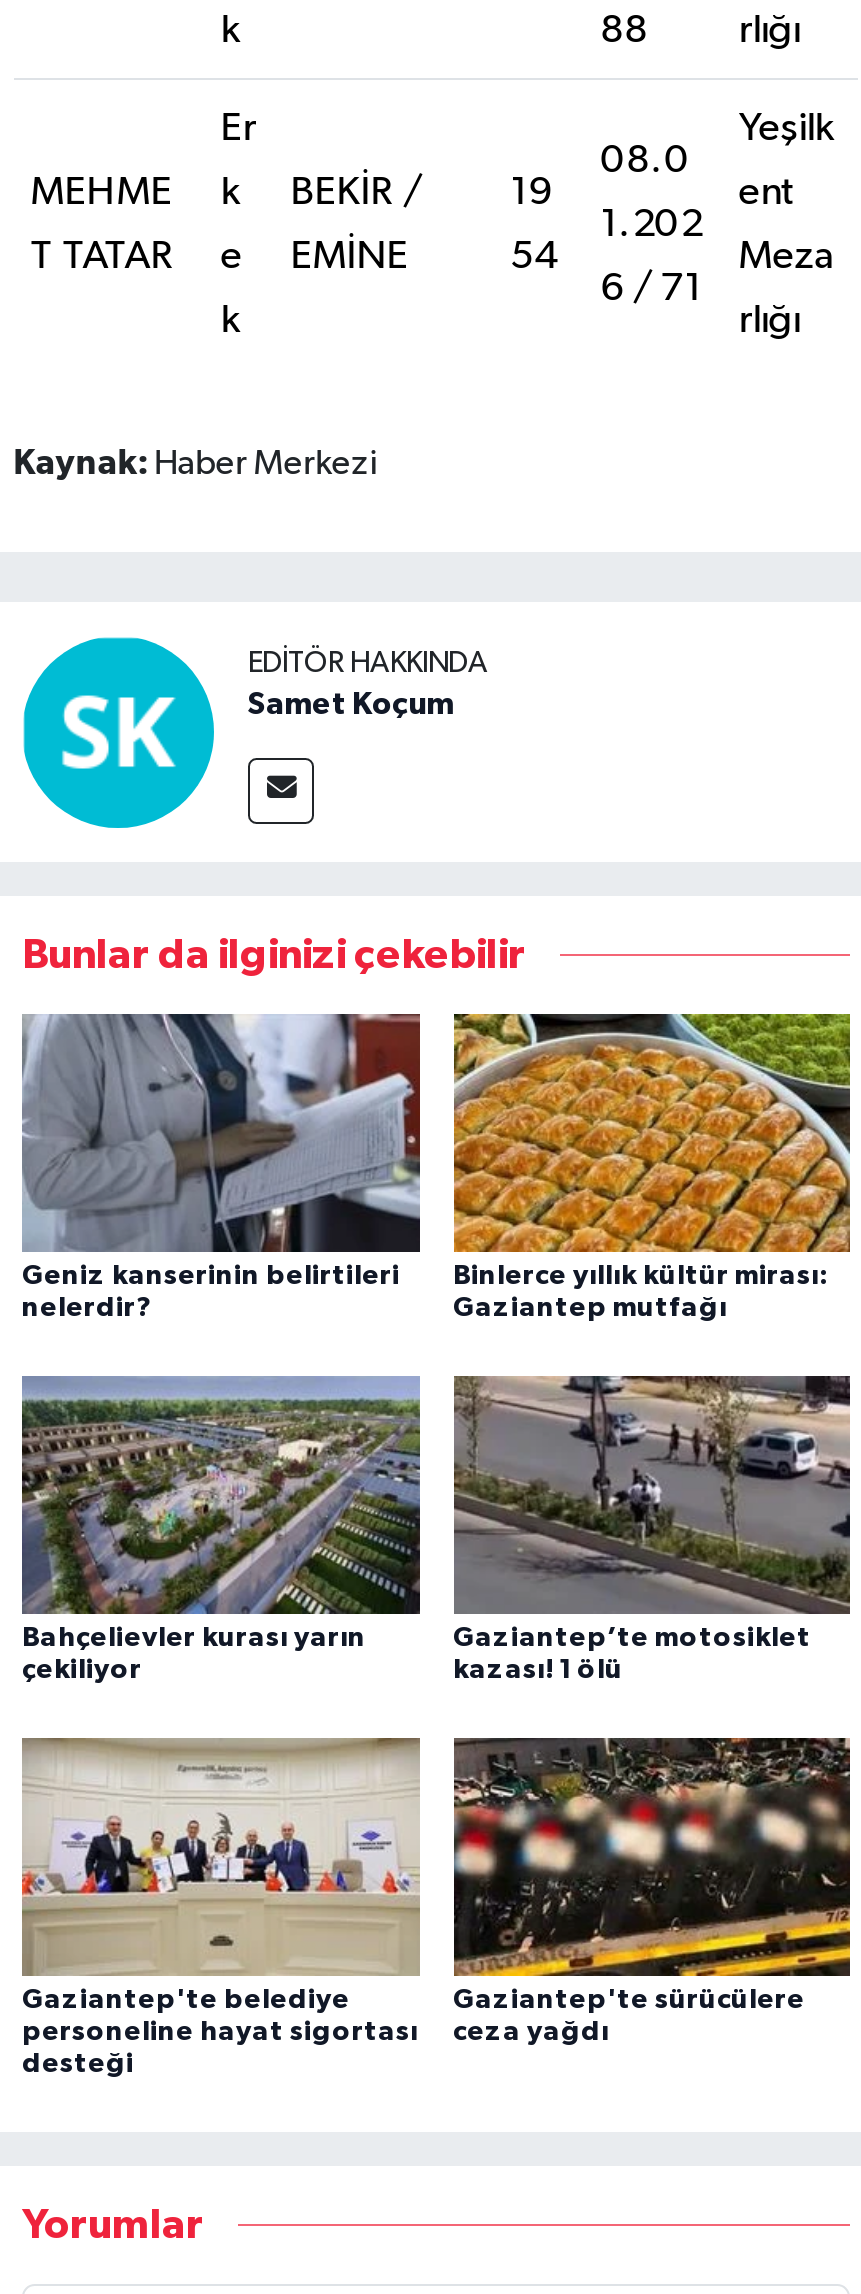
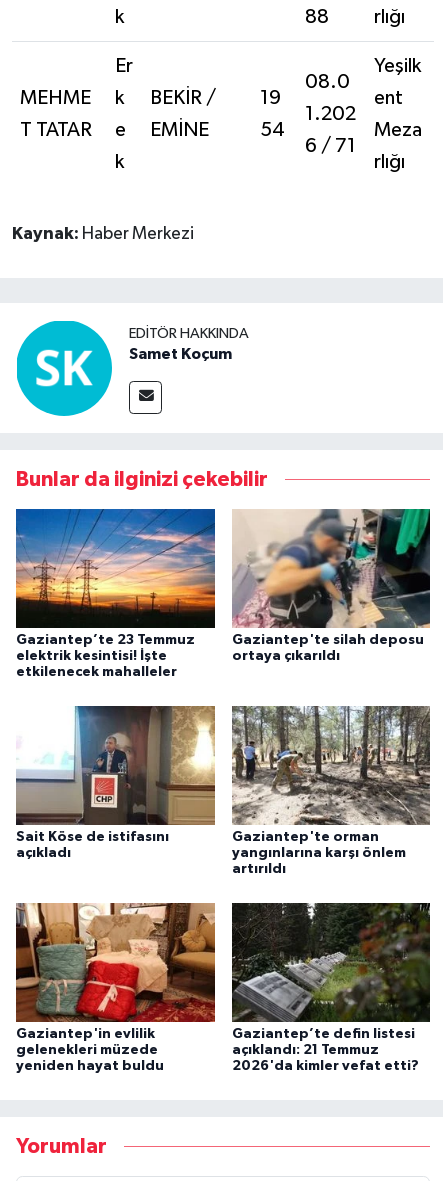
[22,1012,422,1323] [image] | Geniz kanserinin belirtileri | nelerdir? -> [15,508,216,679] [image] | Gaziantep’te 23 Temmuz | elektrik kesintisi! İşte | etkilenecek mahalleler
[452,1012,850,1323] [image] | Binlerce yıllık kültür mirası: | Gaziantep mutfağı -> [231,508,431,663] [image] | Gaziantep'te silah deposu | ortaya çıkarıldı
[20,1374,422,1685] [image] | Bahçelievler kurası yarın | çekiliyor -> [16,705,216,860] [image] | Sait Köse de istifasını | açıkladı
[453,1374,850,1685] [image] | Gaziantep’te motosiklet | kazası! 1 ölü -> [231,705,430,876] [image] | Gaziantep'te orman | yangınlarına karşı önlem | artırıldı
[20,1738,420,2078] [image] | Gaziantep'te belediye | personeline hayat sigortası | desteği -> [15,903,215,1073] [image] | Gaziantep'in evlilik | gelenekleri müzede | yeniden hayat buldu
[452,1736,852,2046] [image] | Gaziantep'te sürücülere | ceza yağdı -> [231,902,431,1073] [image] | Gaziantep’te defin listesi | açıklandı: 21 Temmuz | 2026'da kimler vefat etti?

